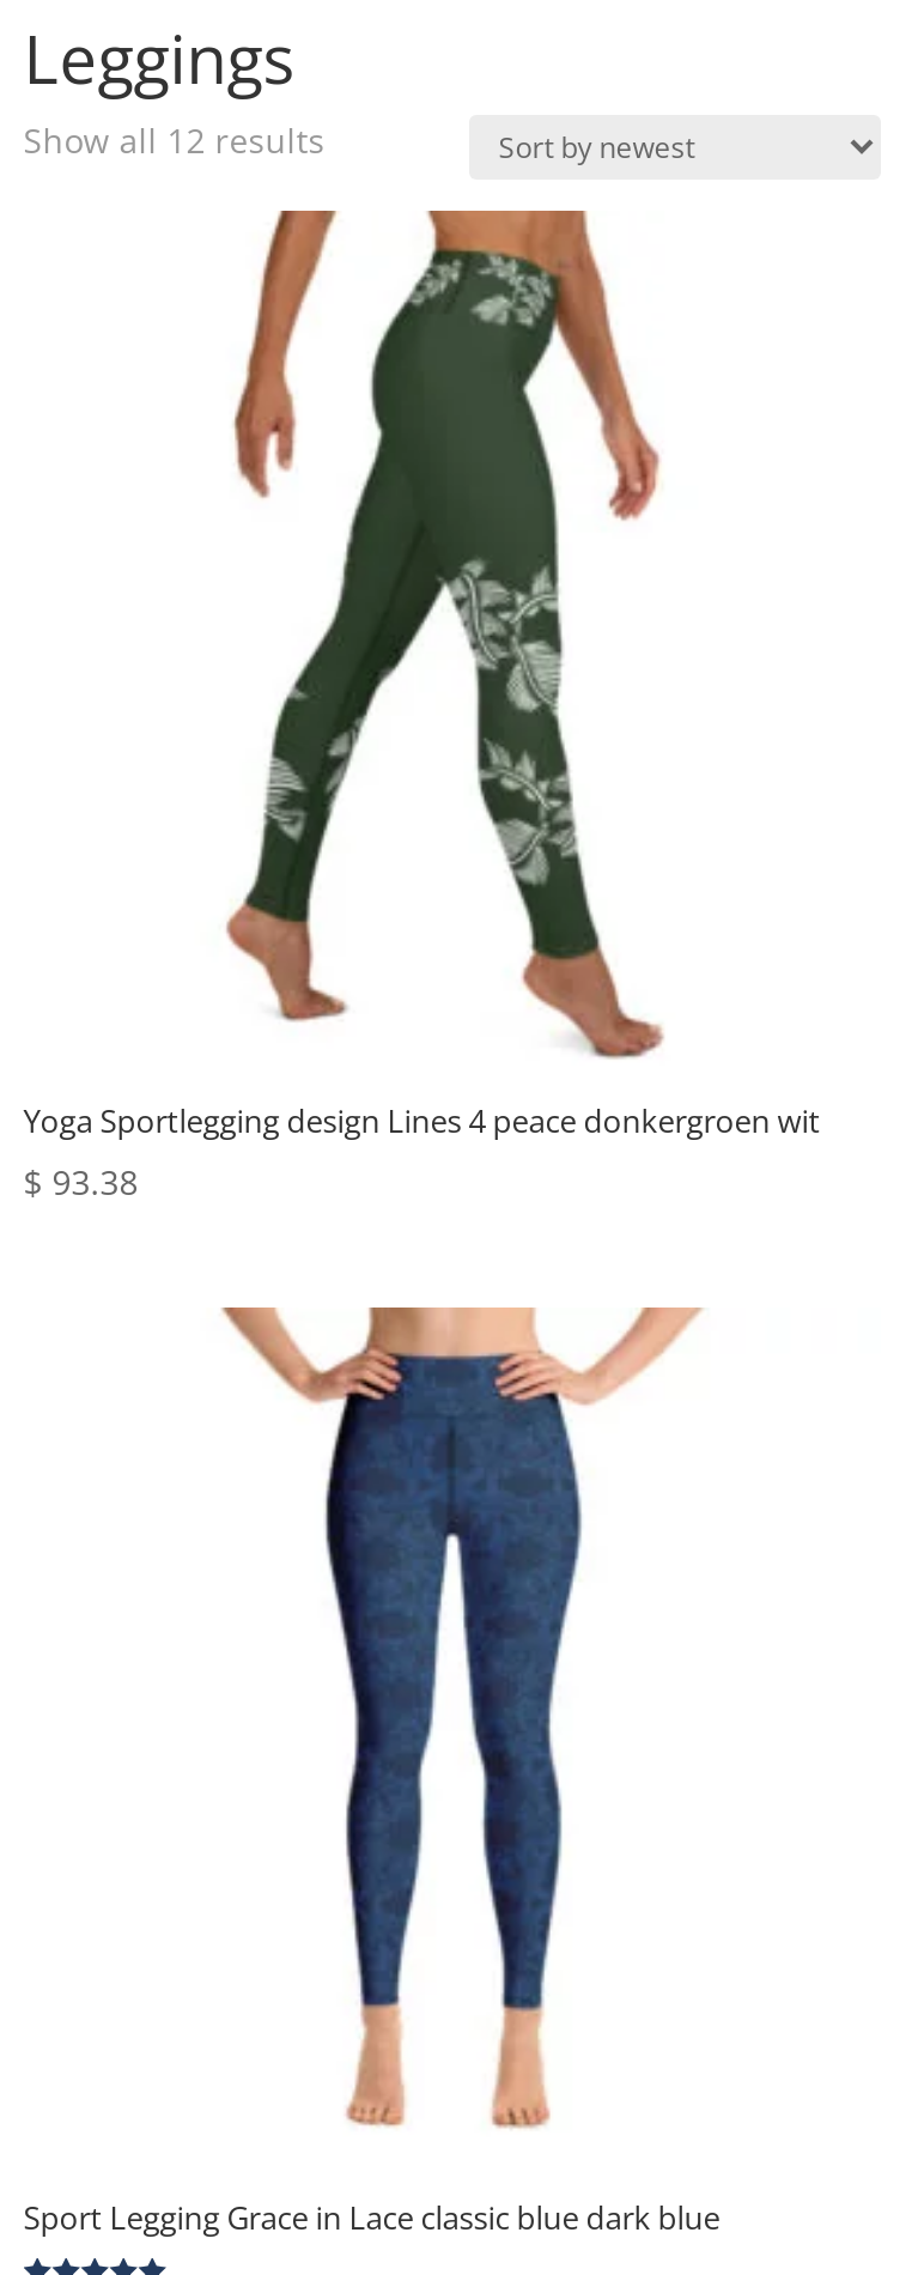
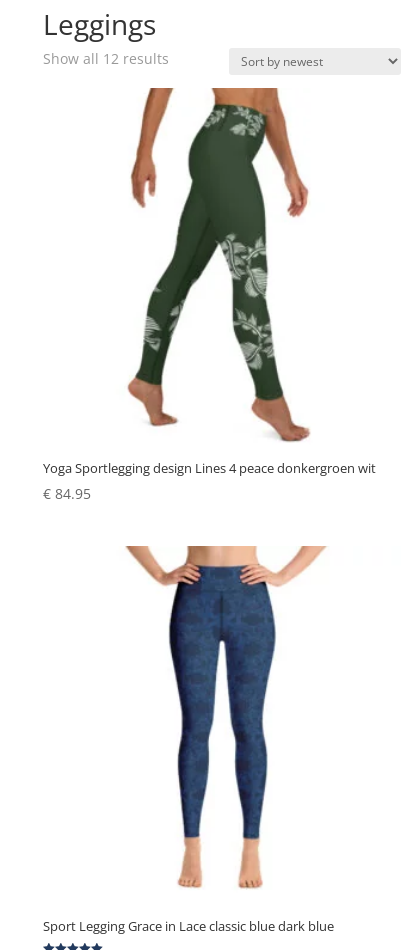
[23,1159,138,1204] $93.38 -> [43,484,91,503] €84.95

